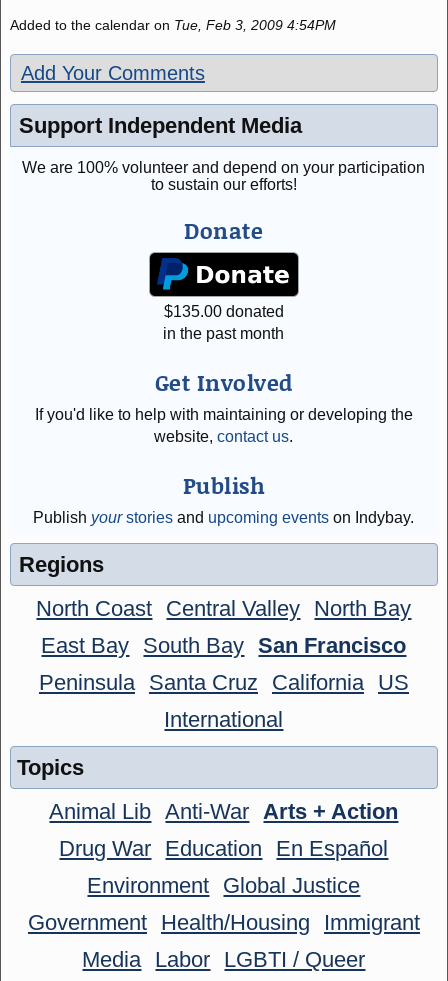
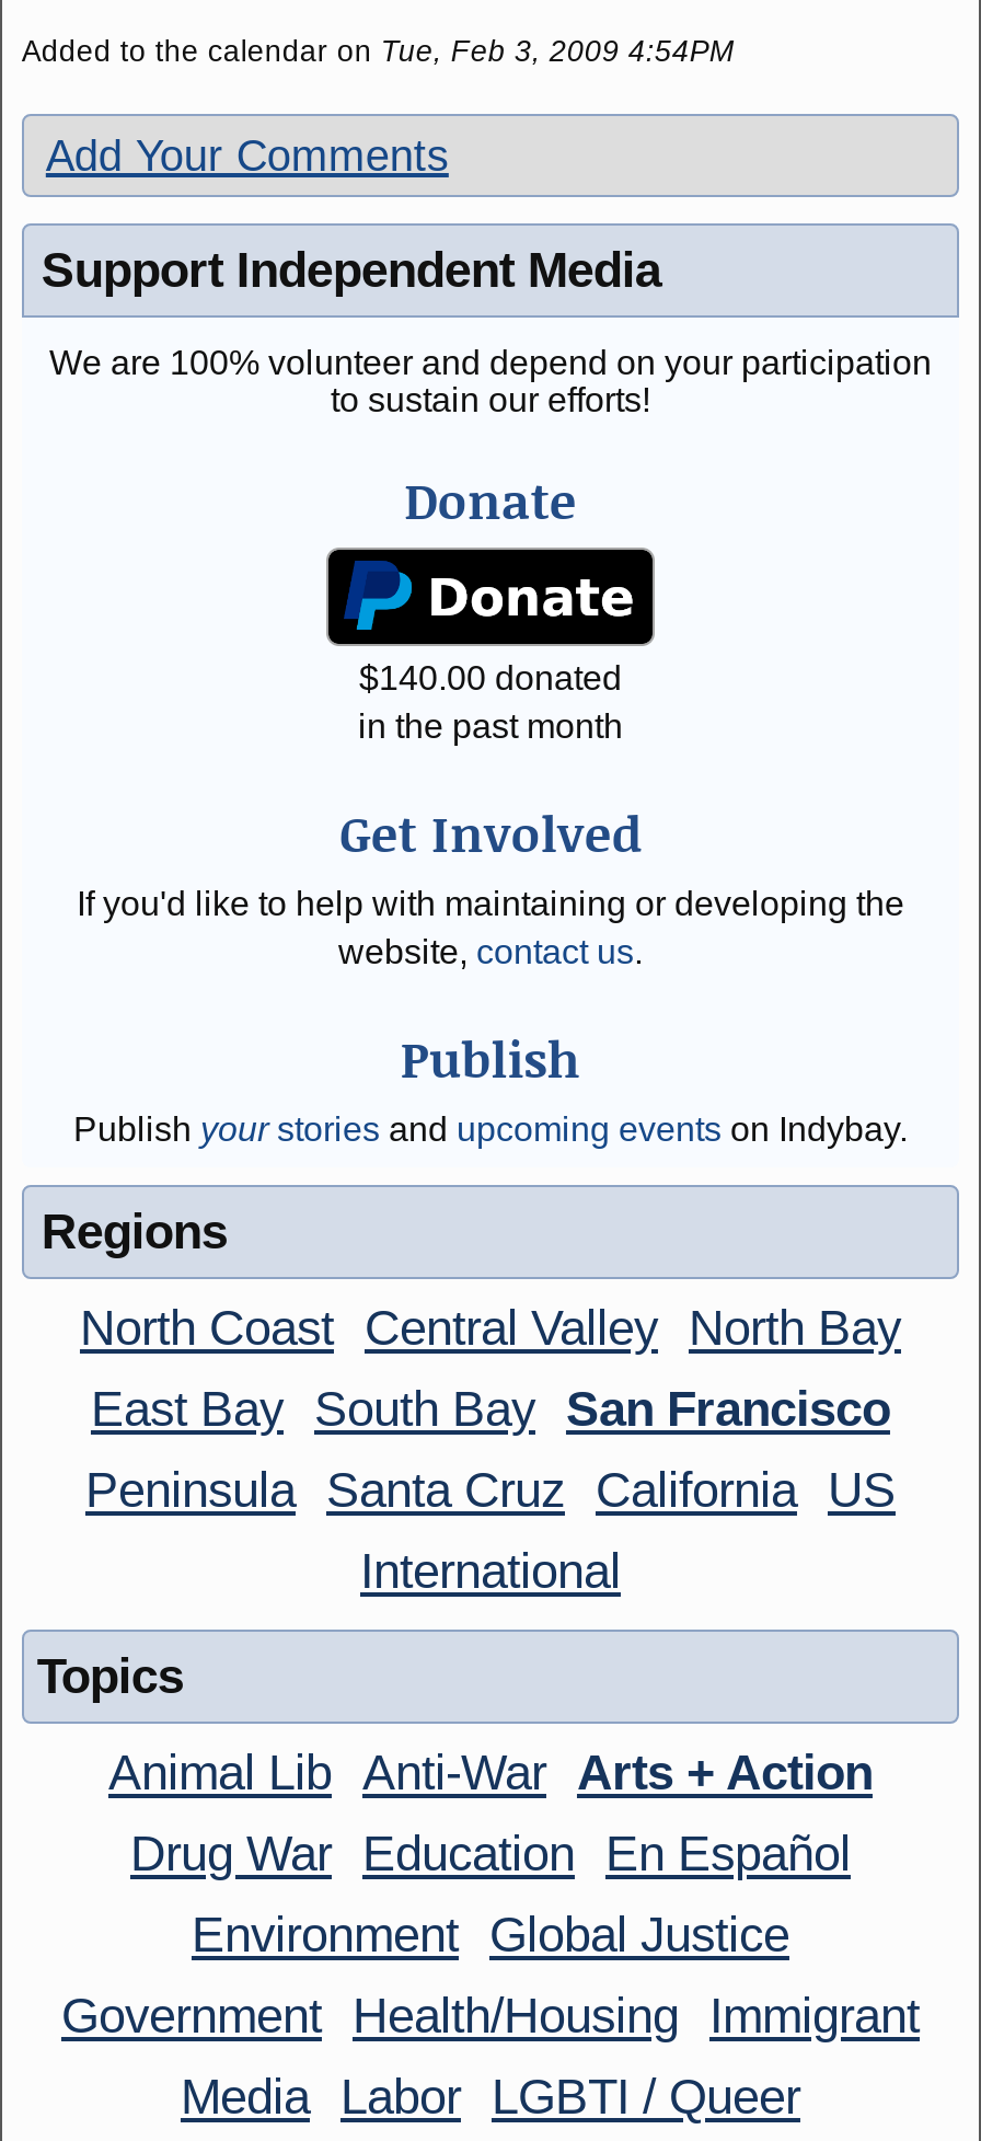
[164,303,284,320] $135.00 donated -> [359,659,622,696] $140.00 donated

